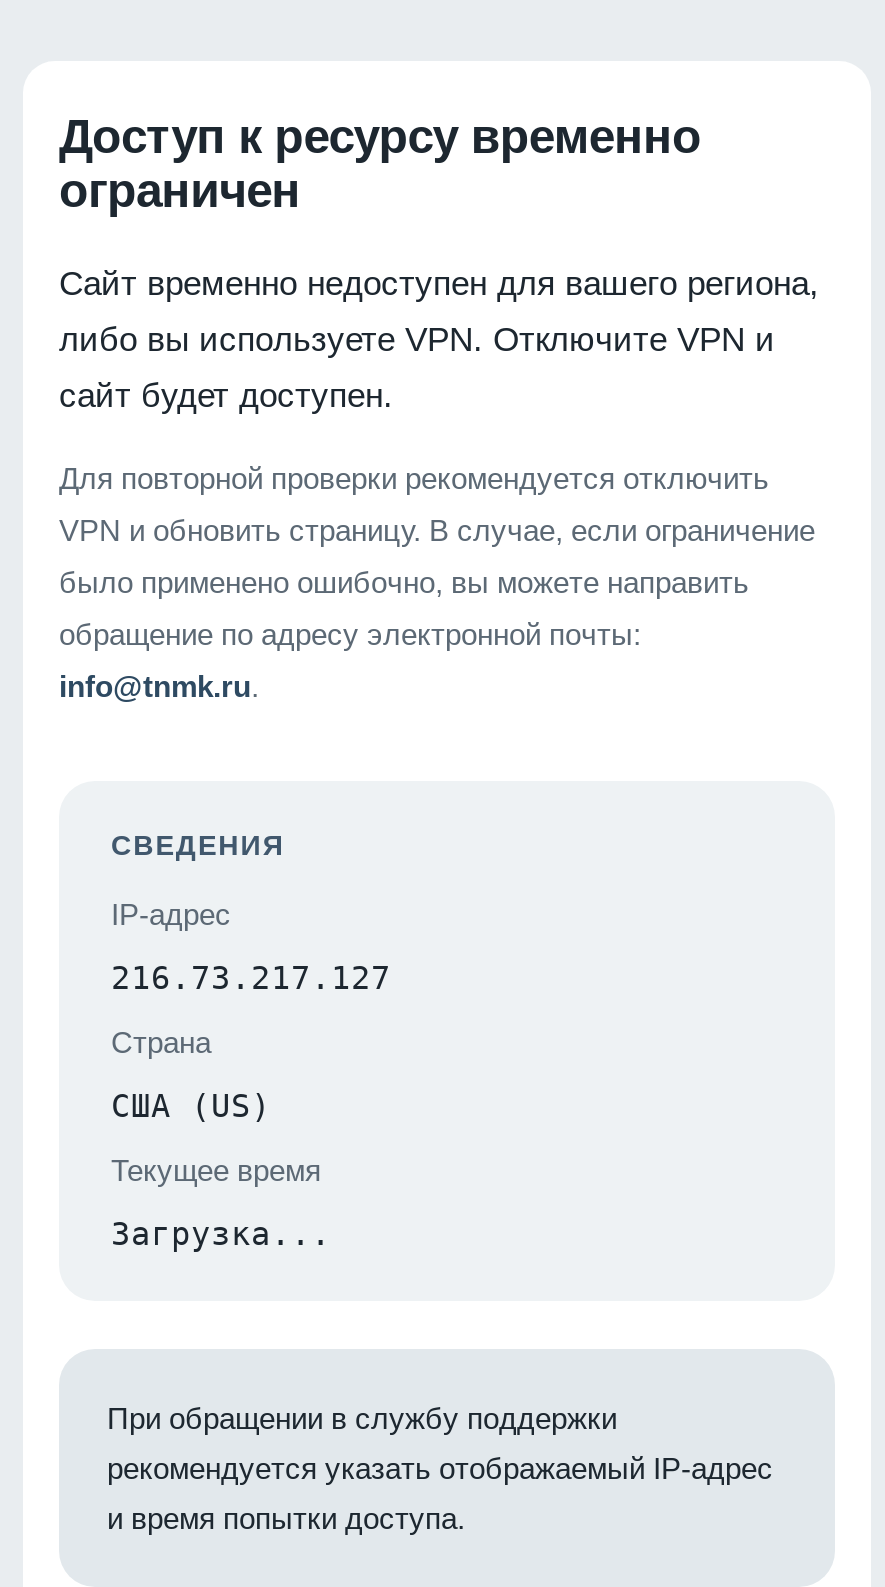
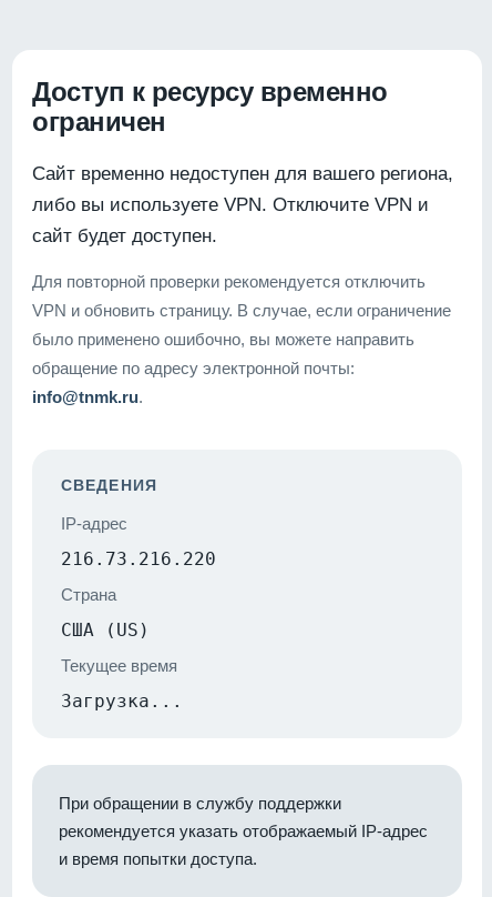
[111,958,391,996] 216.73.217.127 -> [61,548,216,569] 216.73.216.220

